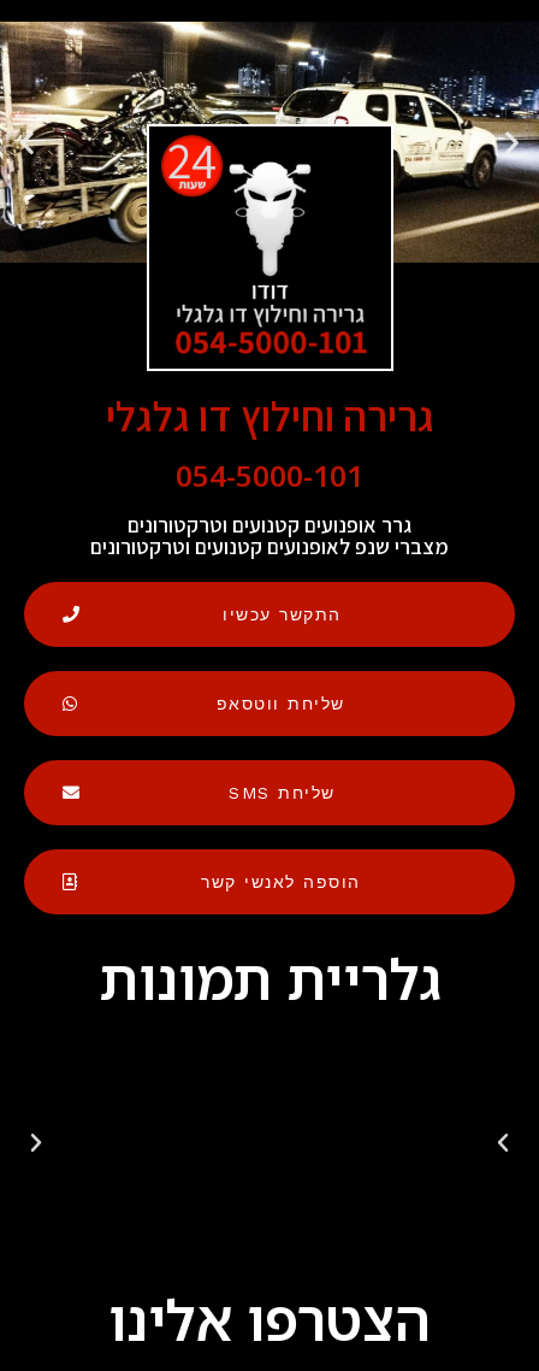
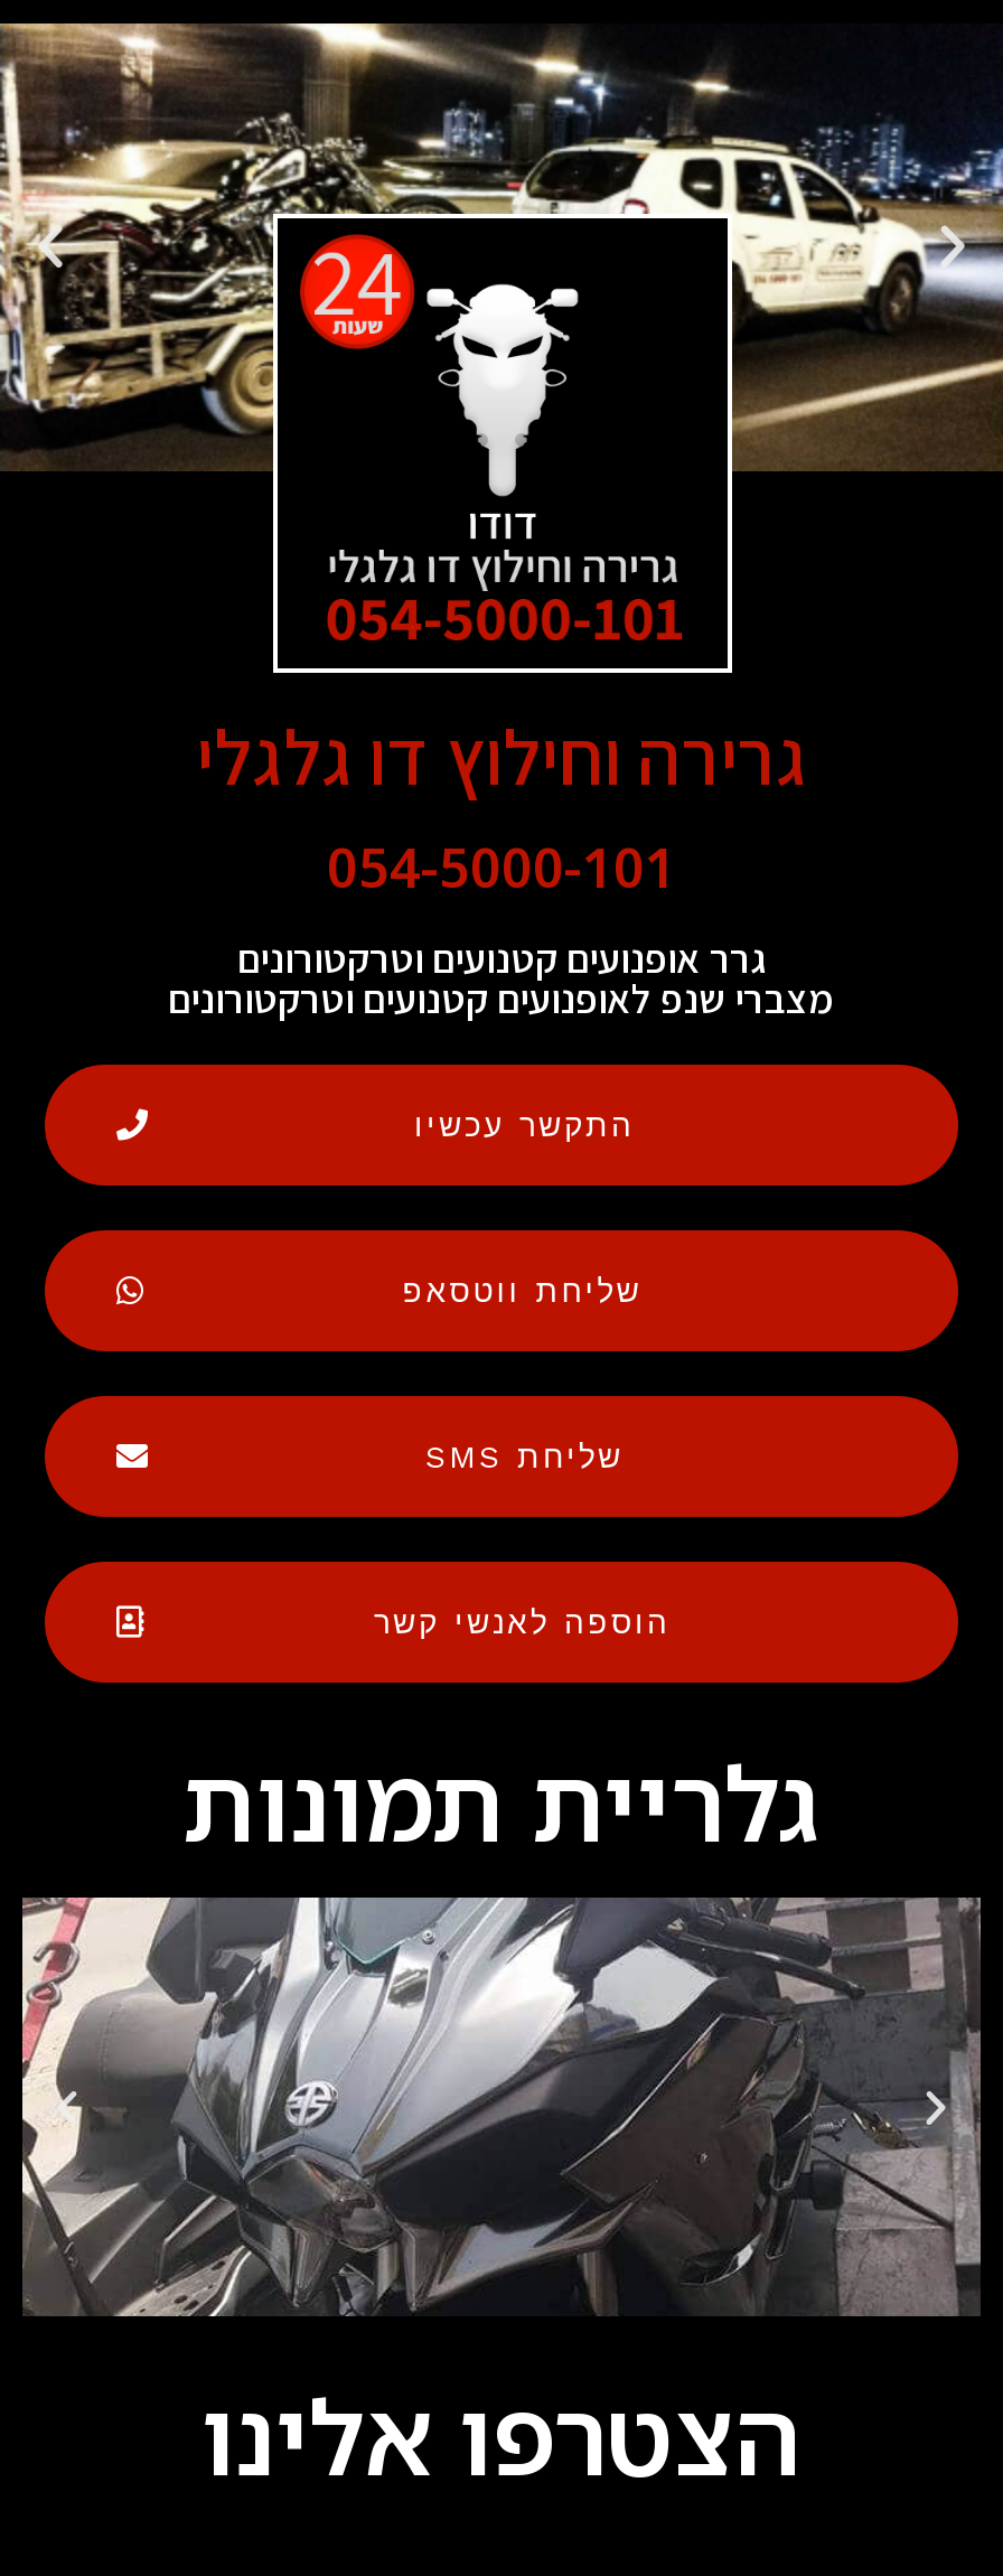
none -> [20,1895,983,2319] [image]

